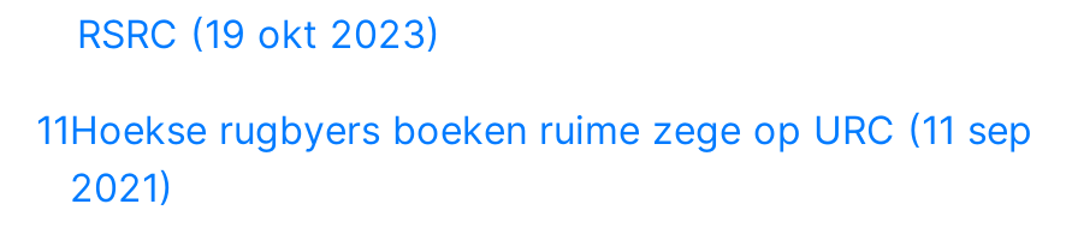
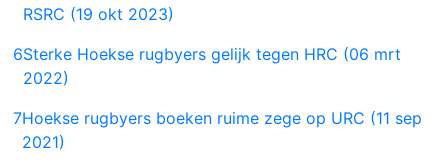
[36,105,1032,153] 11Hoekse rugbyers boeken ruime zege op URC (11 sep -> [13,44,422,128] 6Sterke Hoekse rugbyers gelijk tegen HRC (06 mrt | 2022) | 7Hoekse rugbyers boeken ruime zege op URC (11 sep

